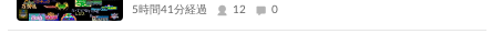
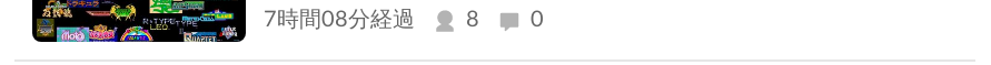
[132,4,207,15] 5時間41分経過 -> [264,8,415,30] 7時間08分経過
[233,5,246,16] 12 -> [466,9,479,31] 8

